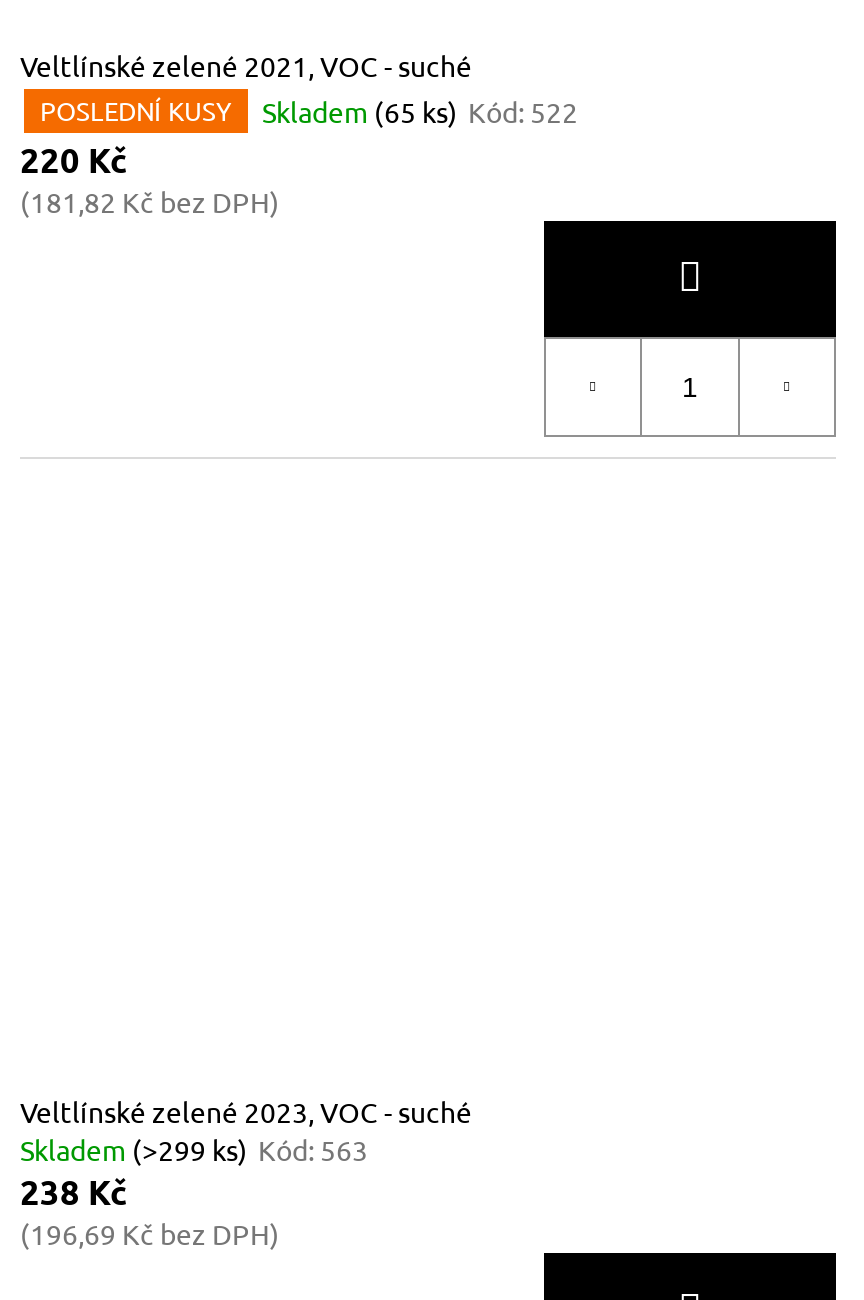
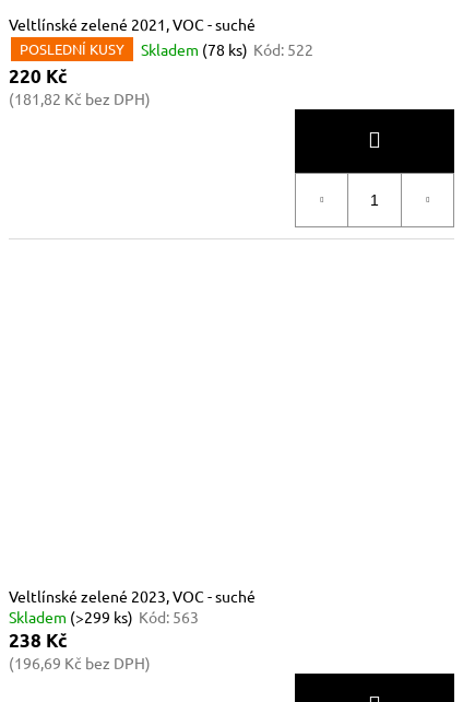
[262,93,578,129] Skladem (65 ks) Kód: 522 -> [141,39,313,59] Skladem (78 ks) Kód: 522

